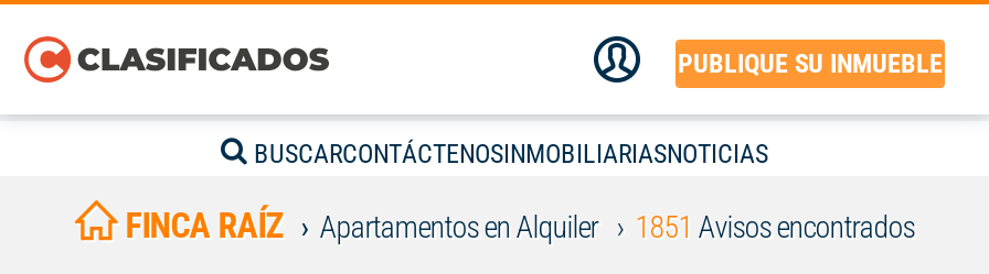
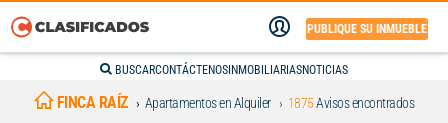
[635,209,914,244] 1851 Avisos encontrados -> [288,95,414,111] 1875 Avisos encontrados

